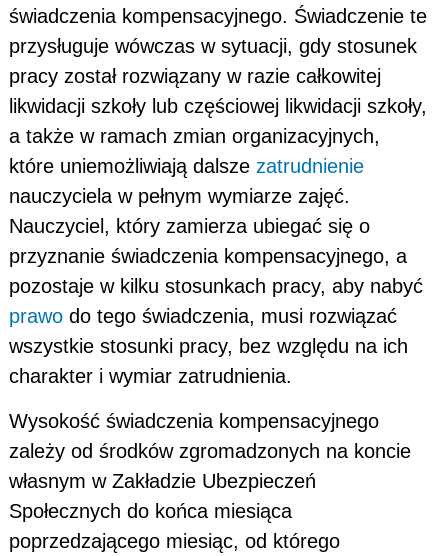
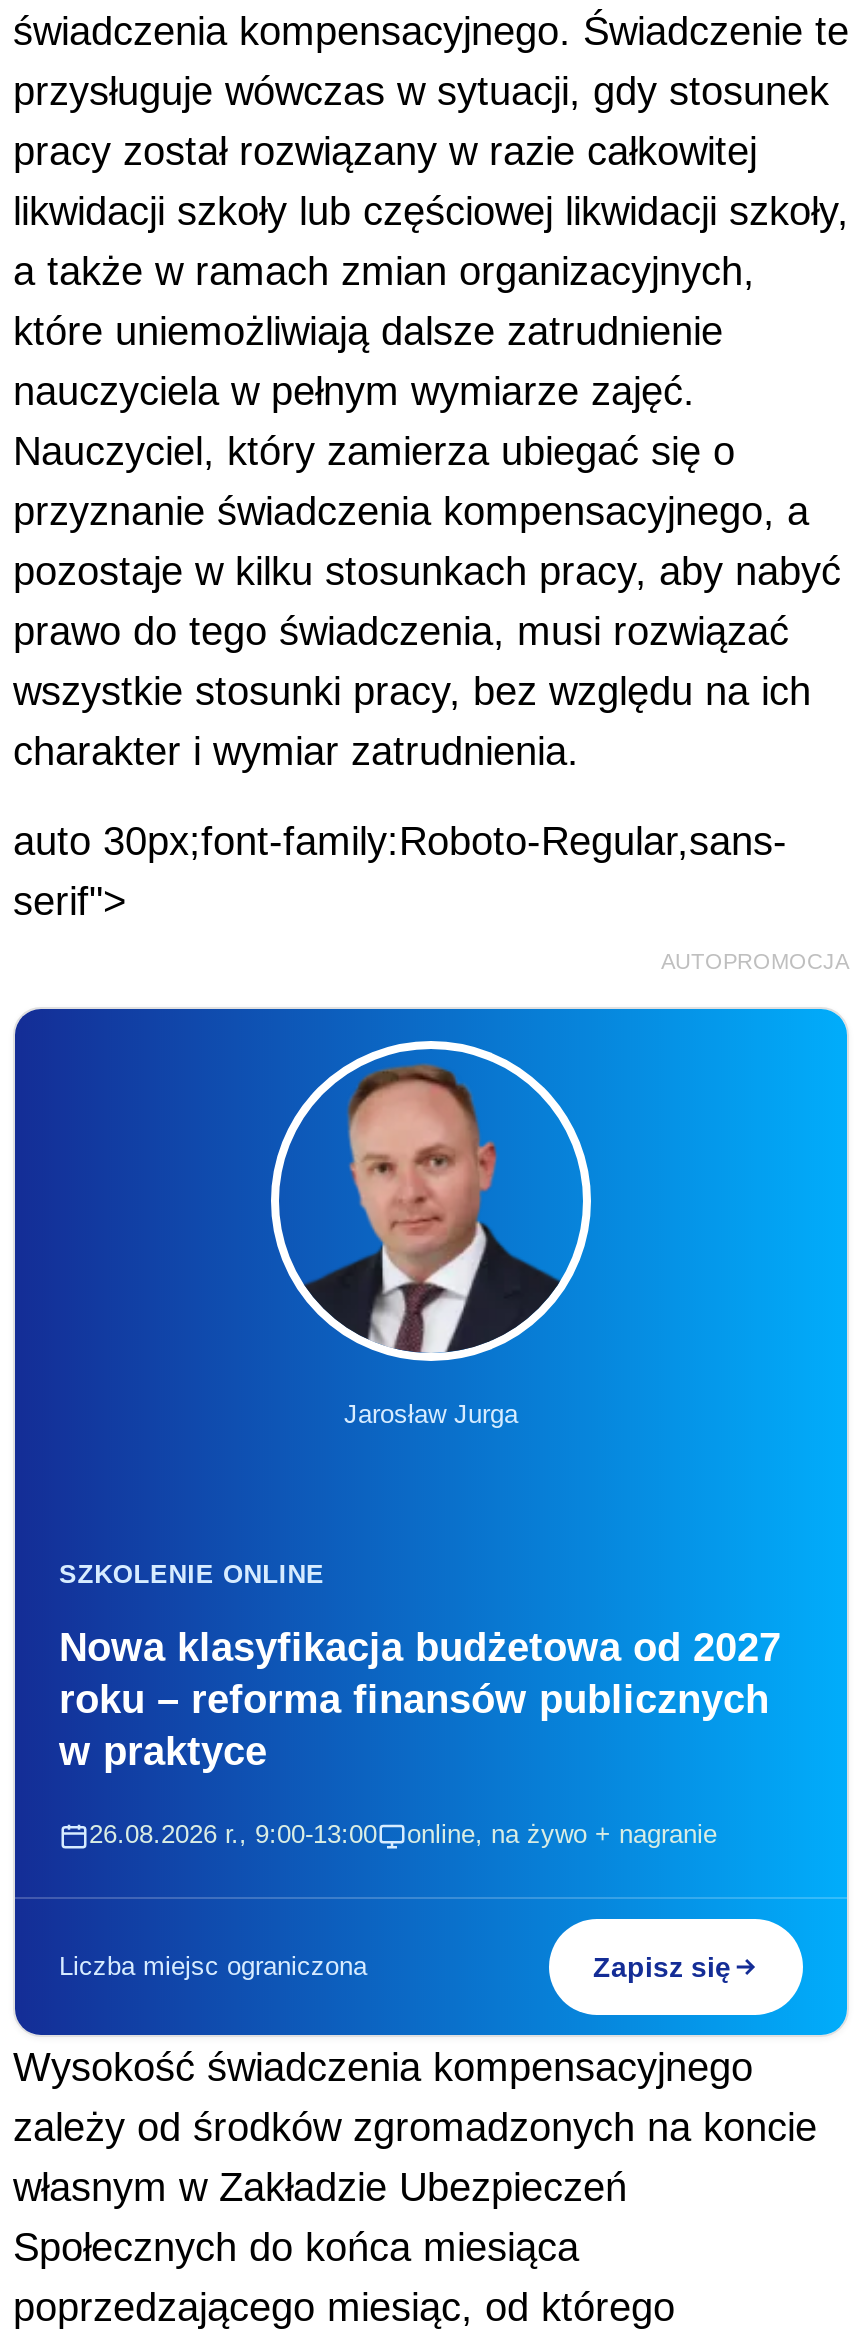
none -> [13,819,849,973] auto 30px;font-family:Roboto-Regular,sans- | serif"> | AUTOPROMOCJA
none -> [13,1007,849,2037] [image] | Jarosław Jurga
none -> [59,1559,781,1849] SZKOLENIE ONLINE | Nowa klasyfikacja budżetowa od 2027 | roku – reforma finansów publicznych | w praktyce | 26.08.2026 r., 9:00-13:00 | online, na żywo + nagranie
none -> [59,1951,731,1983] Liczba miejsc ograniczona | Zapisz się

